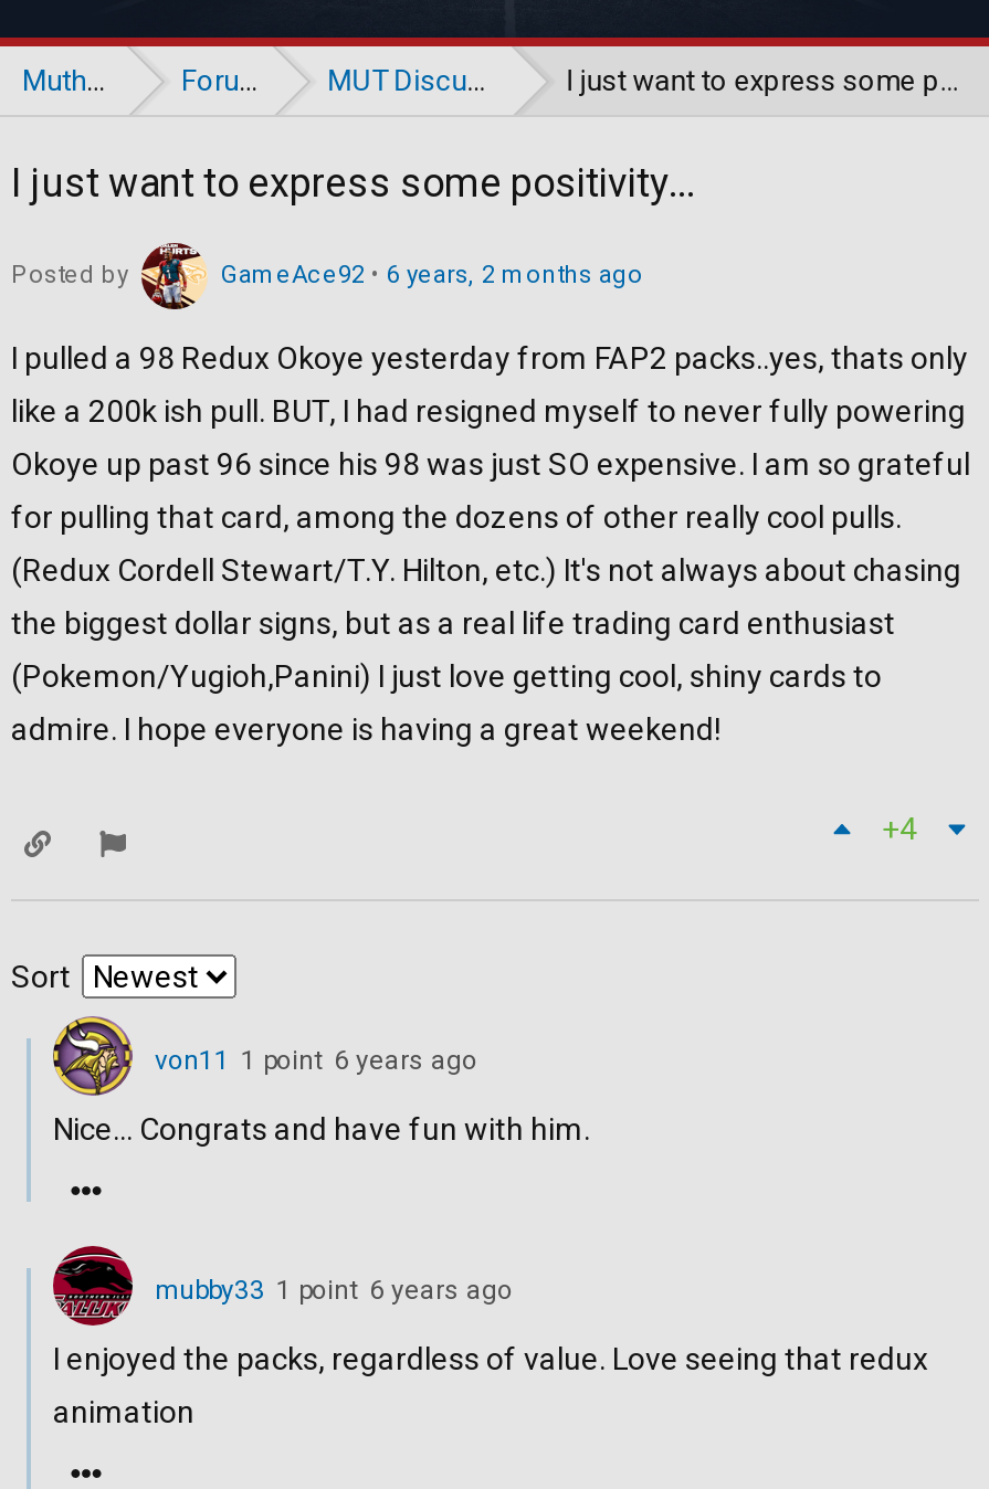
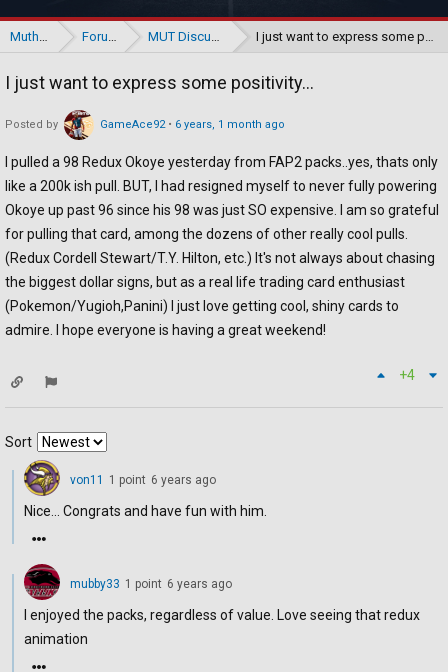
[221,260,643,289] GameAce92 • 6 years, 2 months ago -> [100,118,285,131] GameAce92 • 6 years, 1 month ago

